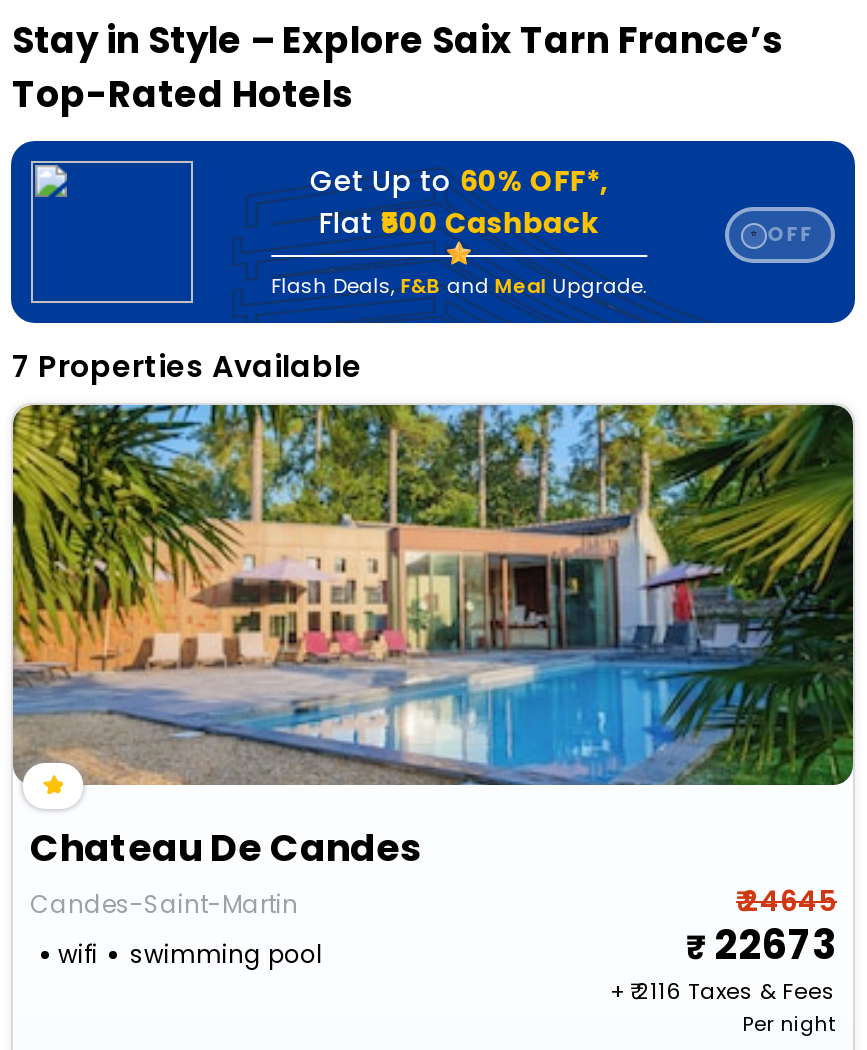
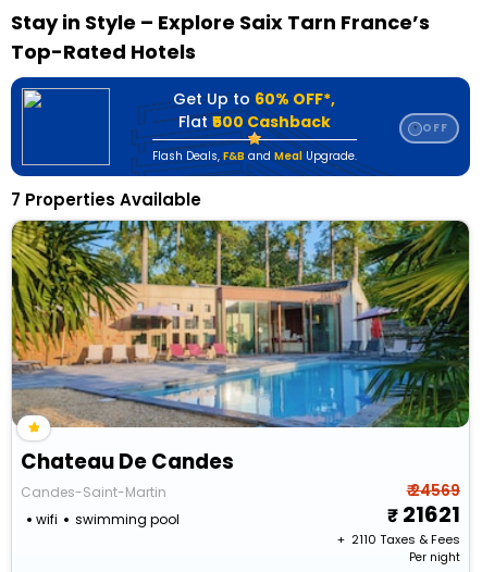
[736,882,836,922] ₹ 24645 -> [406,480,460,502] ₹ 24569
[714,918,836,974] 22673 -> [402,500,460,530] 21621
[610,976,836,1008] + ₹2116 Taxes & Fees -> [337,531,460,549] + ₹2110 Taxes & Fees

